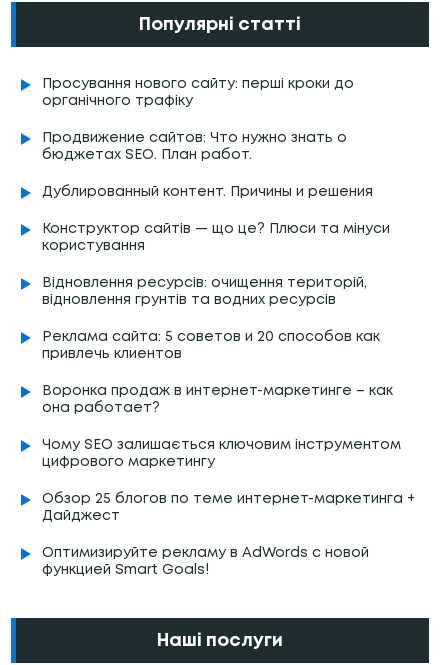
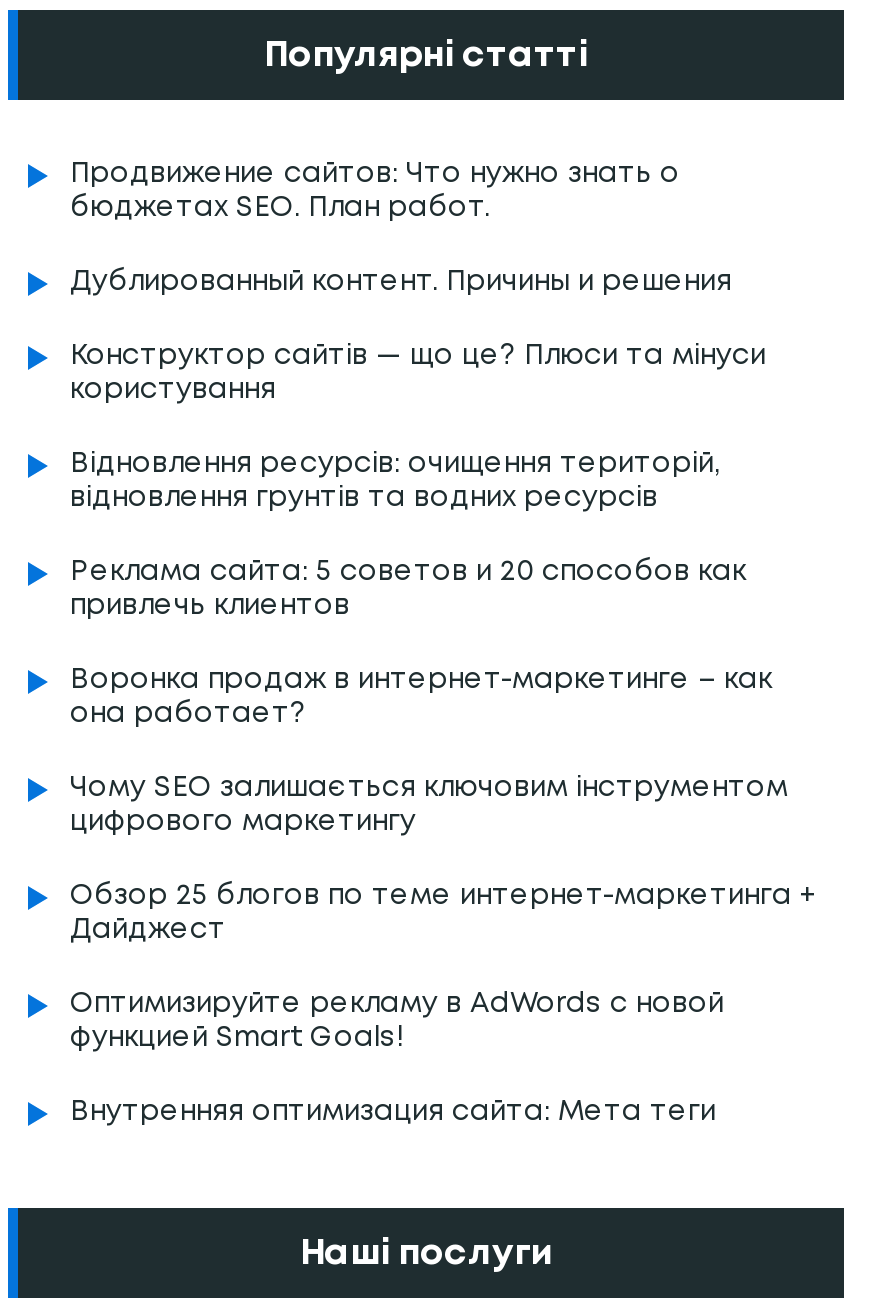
[42,77,354,106] Просування нового сайту: перші кроки до | органічного трафіку -> none
moved [42,131,415,575] -> [70,161,816,1049]: Продвижение сайтов: Что нужно знать о | бюджетах SEO. План работ. | Дублированный контент. Причины и решения | ... | Оптимизируйте рекламу в AdWords с новой | функцией Smart Goals!
none -> [70,1099,716,1123] Внутренняя оптимизация сайта: Мета теги

